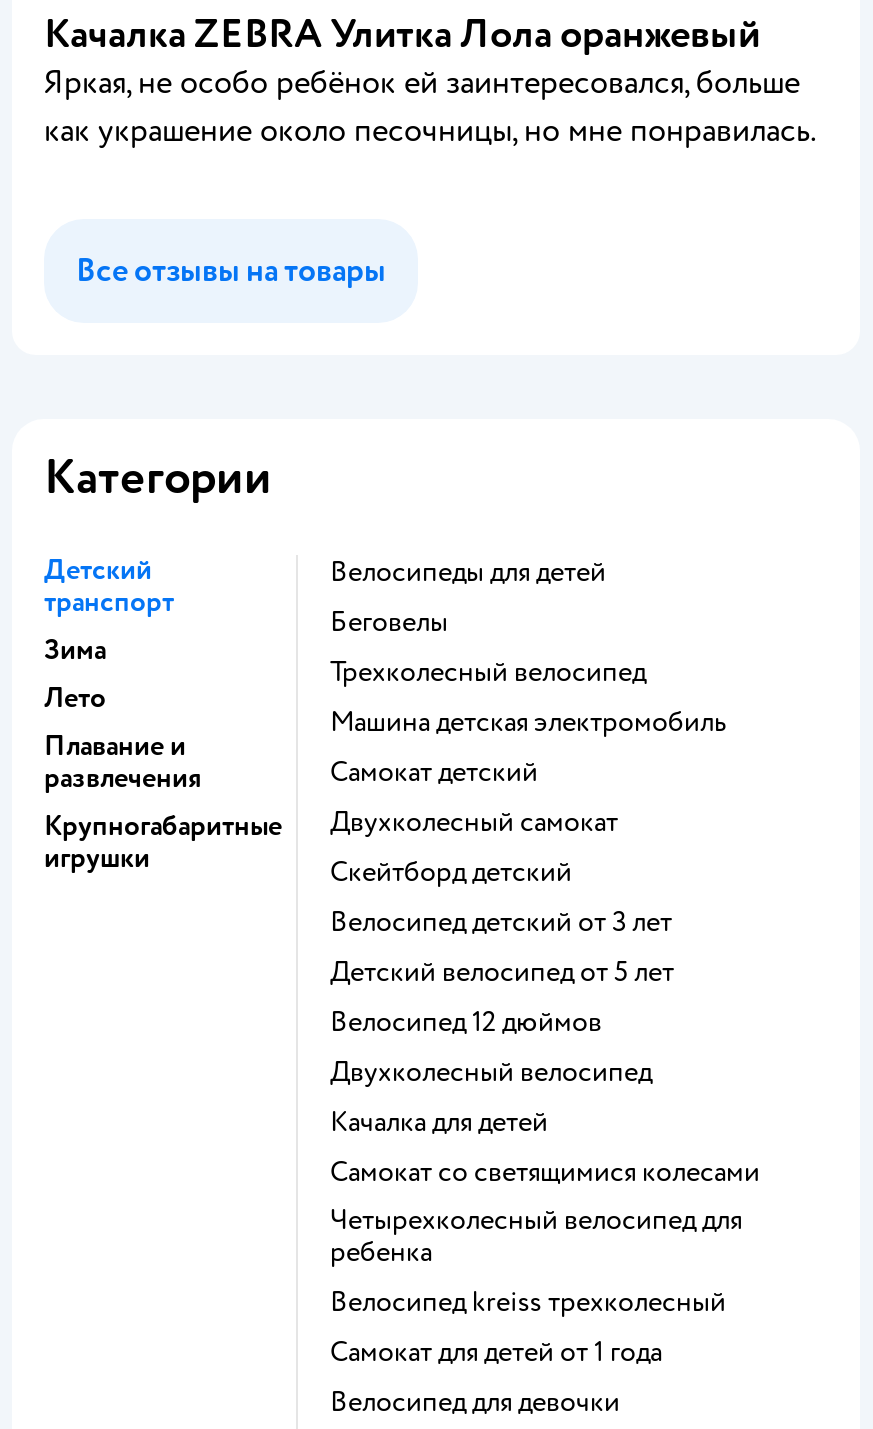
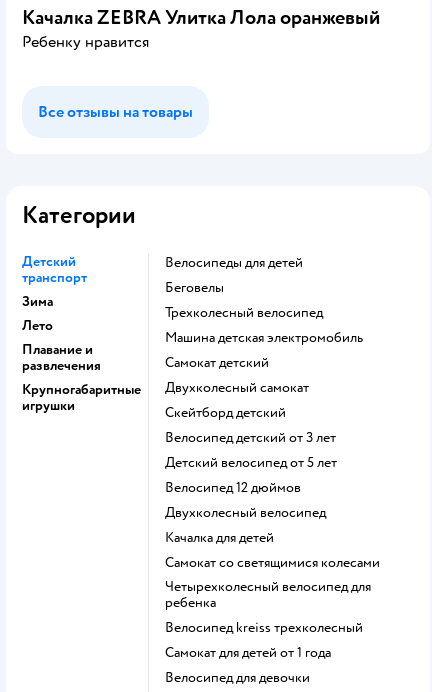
[44,64,816,152] Яркая, не особо ребёнок ей заинтересовался, больше | как украшение около песочницы, но мне понравилась. -> [22,32,149,52] Ребенку нравится

